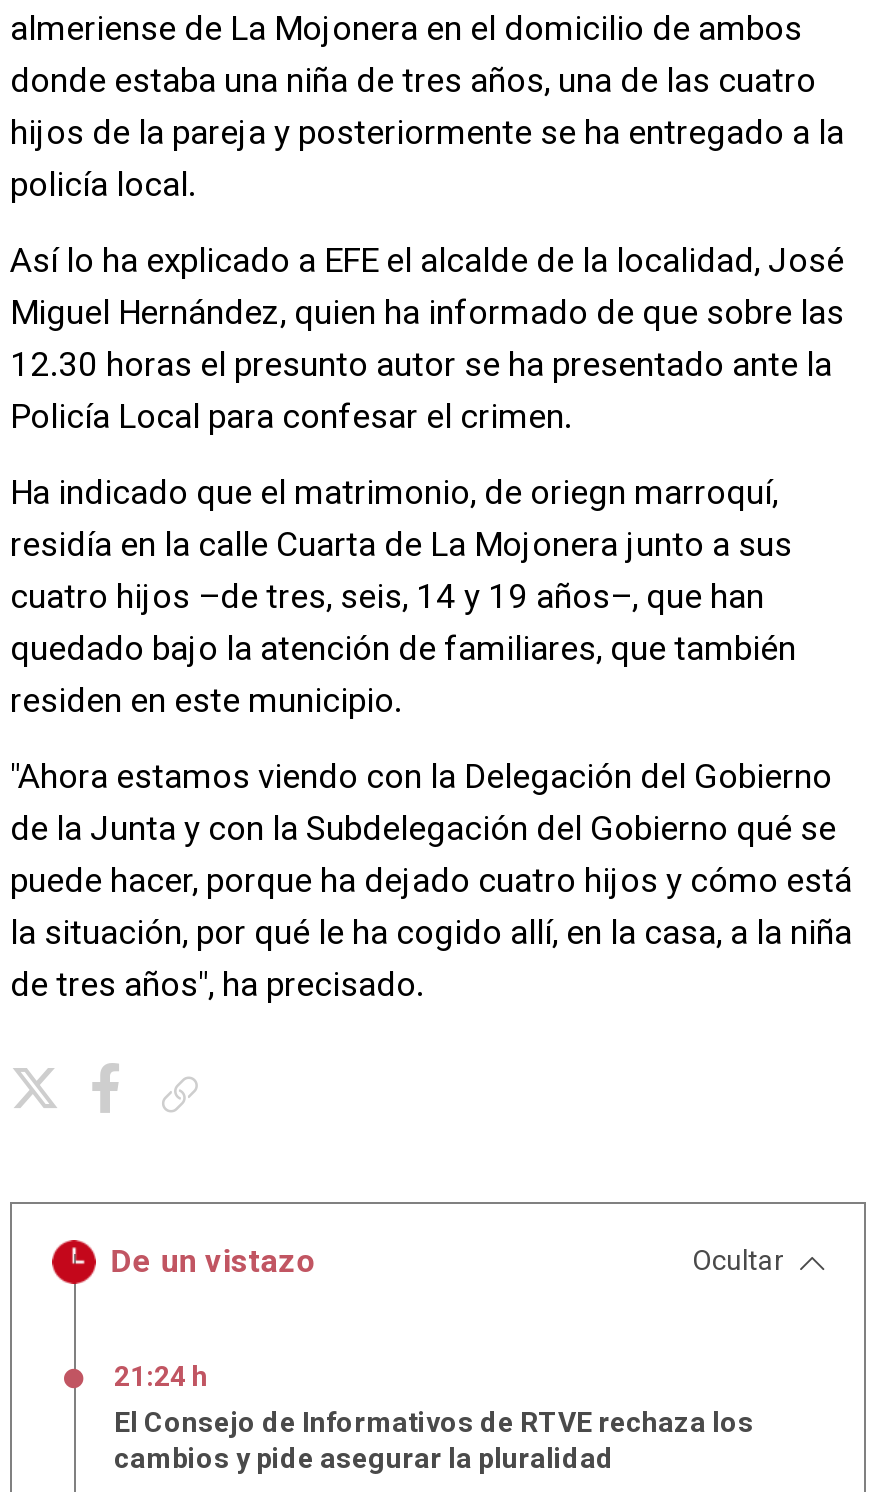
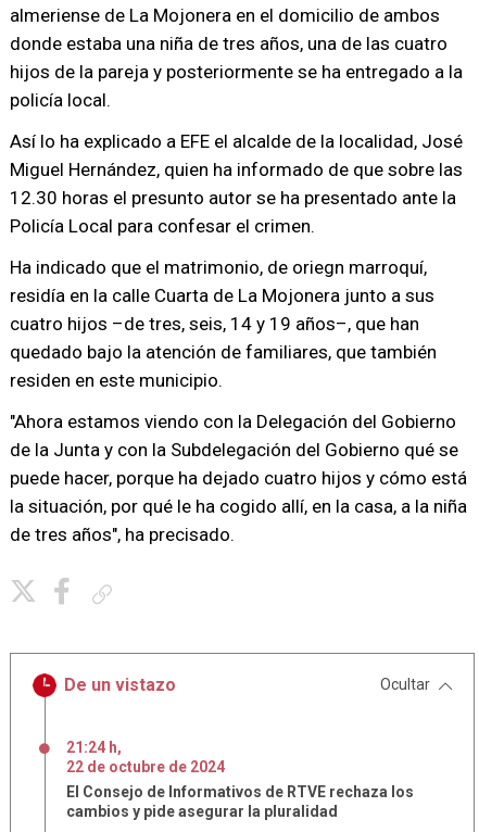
[114,1360,208,1392] 21:24 h -> [66,739,225,776] 21:24 h, | 22 de octubre de 2024

